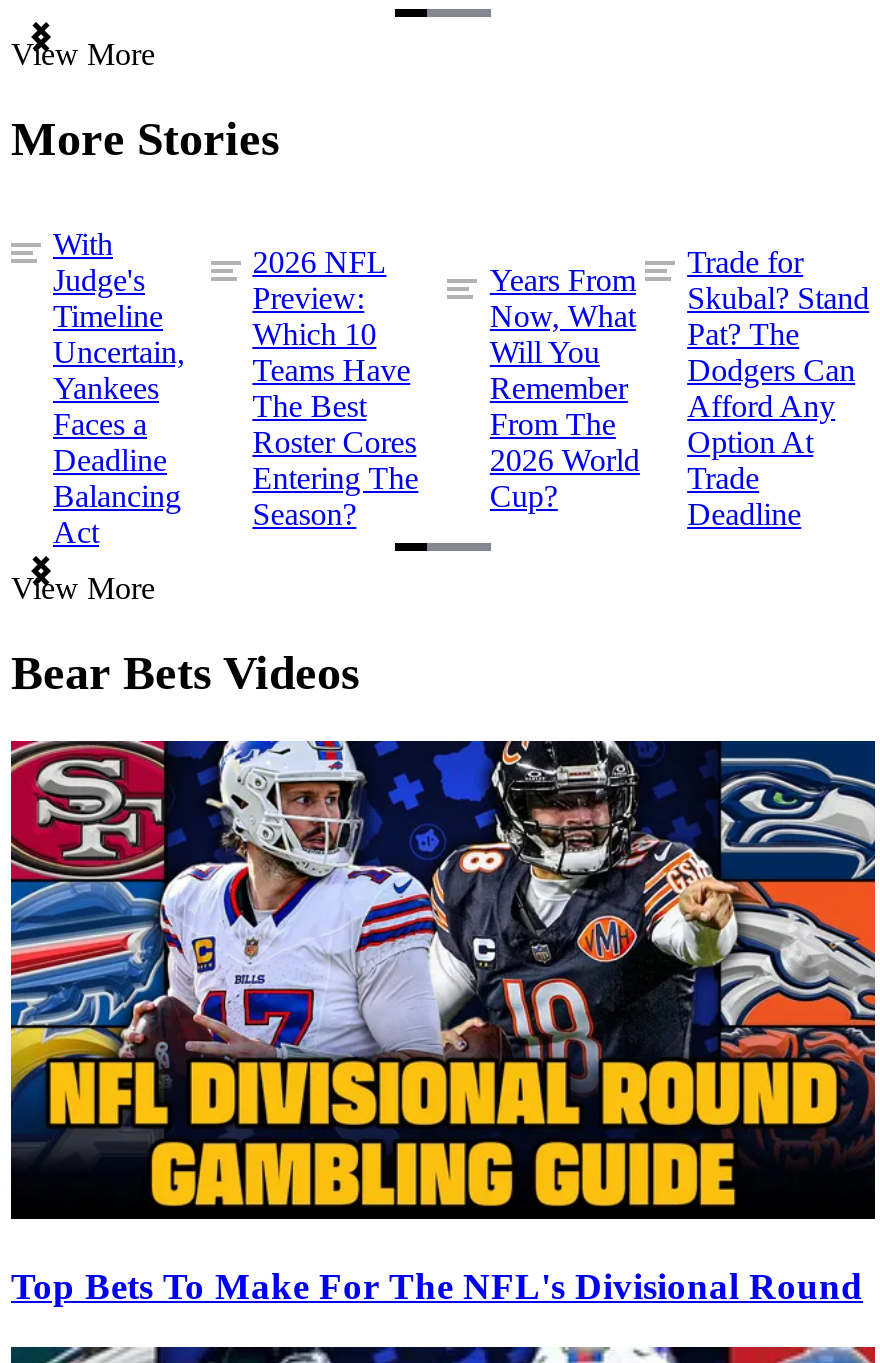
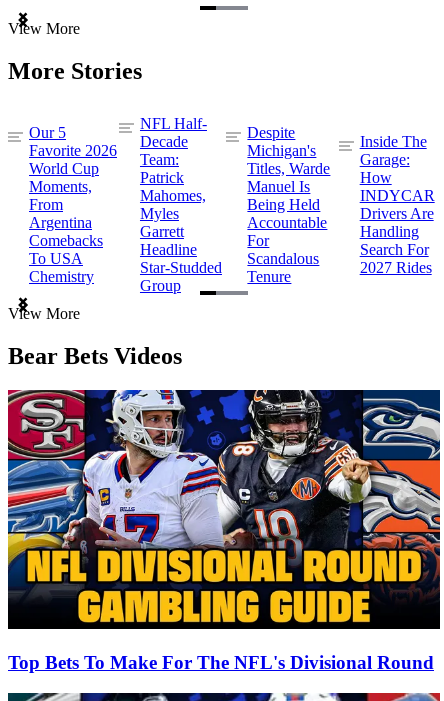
[53,227,185,549] With | Judge's | Timeline | Uncertain, | Yankees | Faces a | Deadline | Balancing | Act -> [29,124,117,285] Our 5 | Favorite 2026 | World Cup | Moments, | From | Argentina | Comebacks | To USA | Chemistry
[252,245,418,531] 2026 NFL | Preview: | Which 10 | Teams Have | The Best | Roster Cores | Entering The | Season? -> [140,115,222,294] NFL Half- | Decade | Team: | Patrick | Mahomes, | Myles | Garrett | Headline | Star-Studded | Group
[687,245,869,531] Trade for | Skubal? Stand | Pat? The | Dodgers Can | Afford Any | Option At | Trade | Deadline -> [360,133,435,276] Inside The | Garage: | How | INDYCAR | Drivers Are | Handling | Search For | 2027 Rides
[490,263,640,513] Years From | Now, What | Will You | Remember | From The | 2026 World | Cup? -> [247,124,330,285] Despite | Michigan's | Titles, Warde | Manuel Is | Being Held | Accountable | For | Scandalous | Tenure

